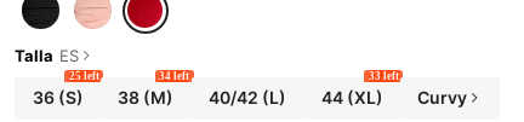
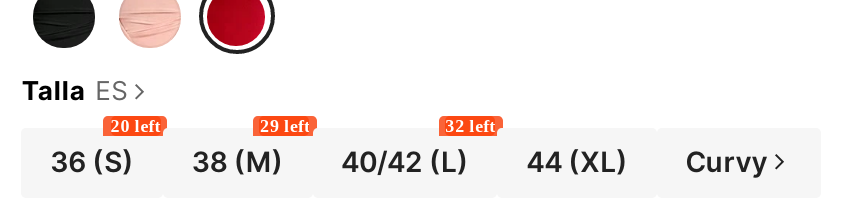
[69,70,99,82] 25 left -> [111,116,161,136] 20 left
[159,70,190,82] 34 left -> [260,116,310,136] 29 left
none -> [445,116,495,136] 32 left
[368,70,399,82] 33 left -> none

